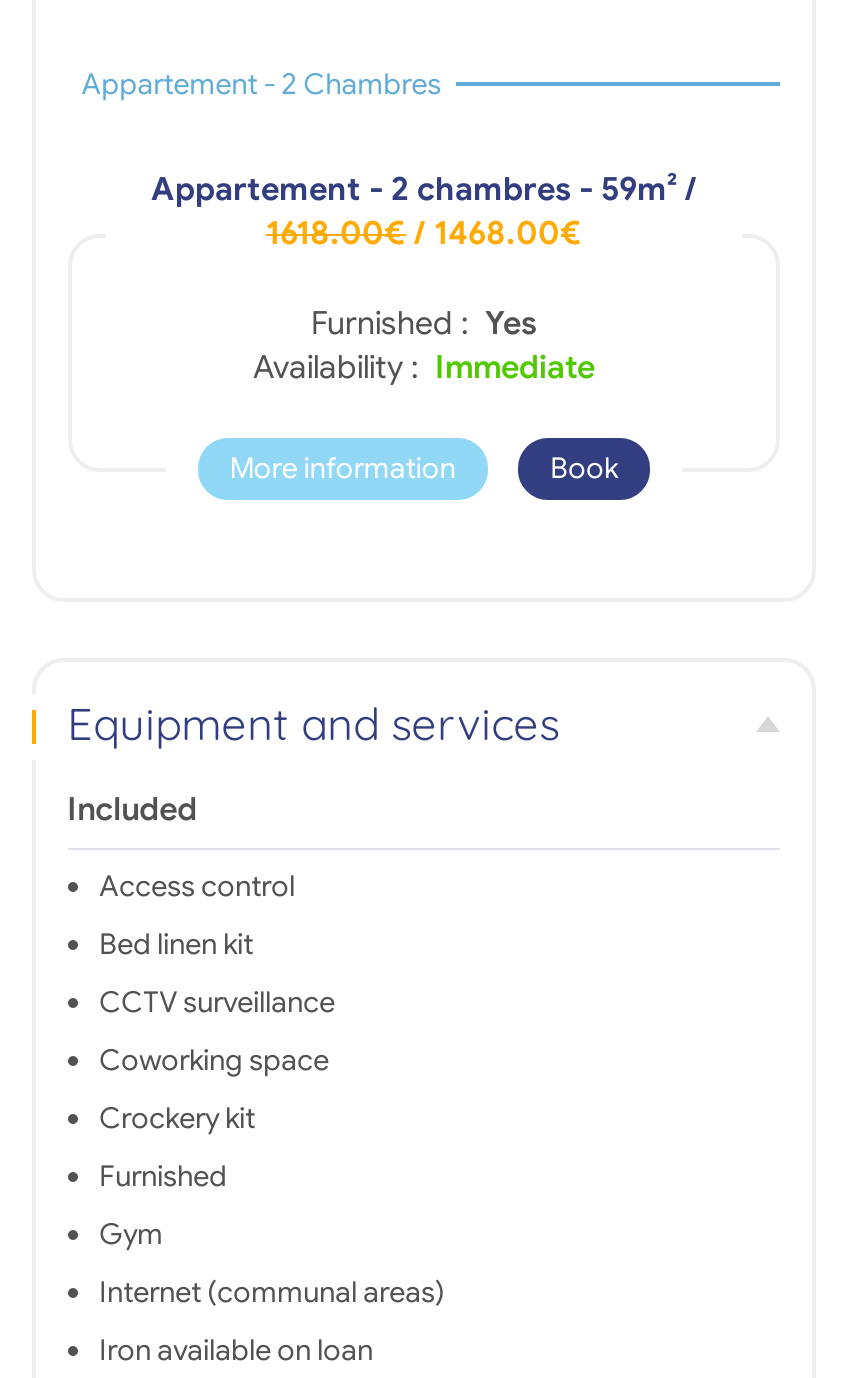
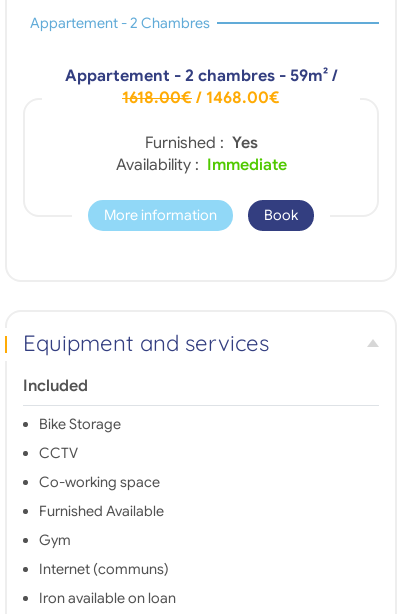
[99,868,335,1194] Access control | Bed linen kit | CCTV surveillance | Coworking space | Crockery kit | Furnished -> [39,415,164,520] Bike Storage | CCTV | Co-working space | Furnished Available
[99,1274,445,1310] Internet (communal areas) -> [39,560,169,578] Internet (communs)

